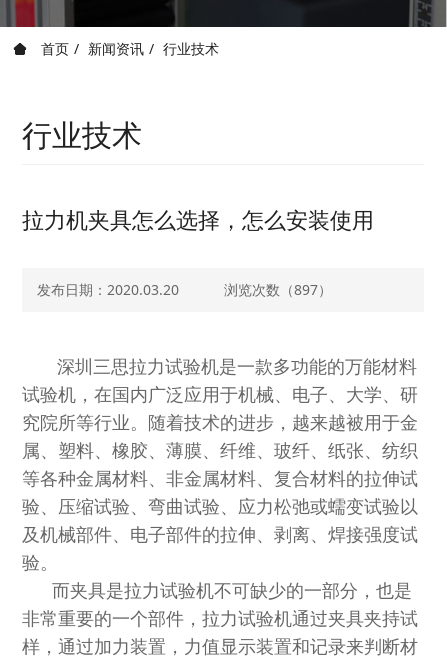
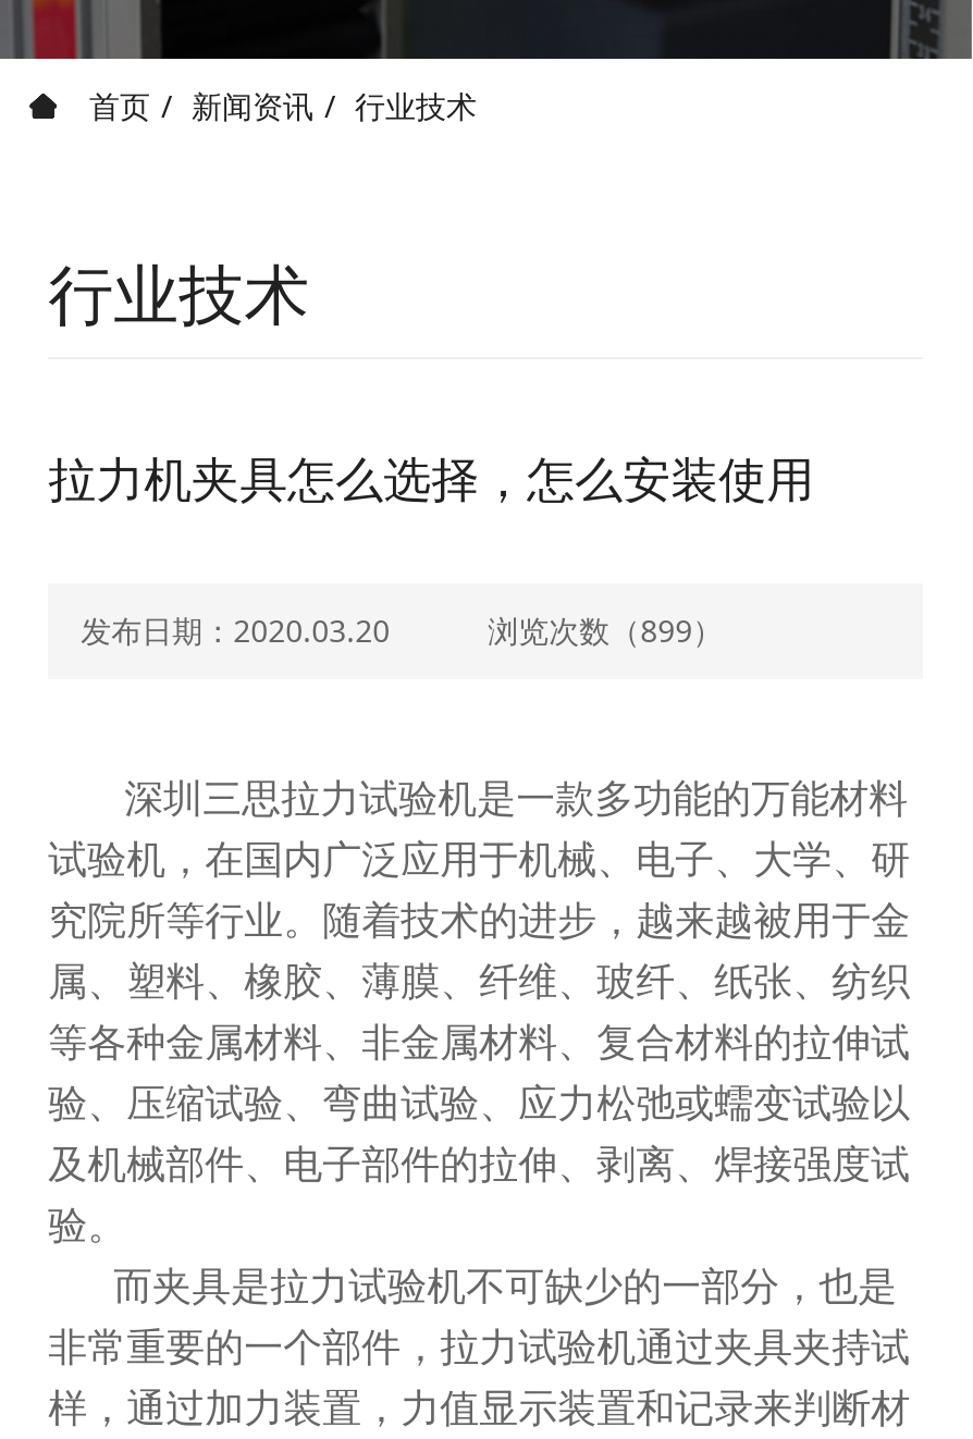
[224,280,332,299] 浏览次数（897） -> [488,610,723,651] 浏览次数（899）

